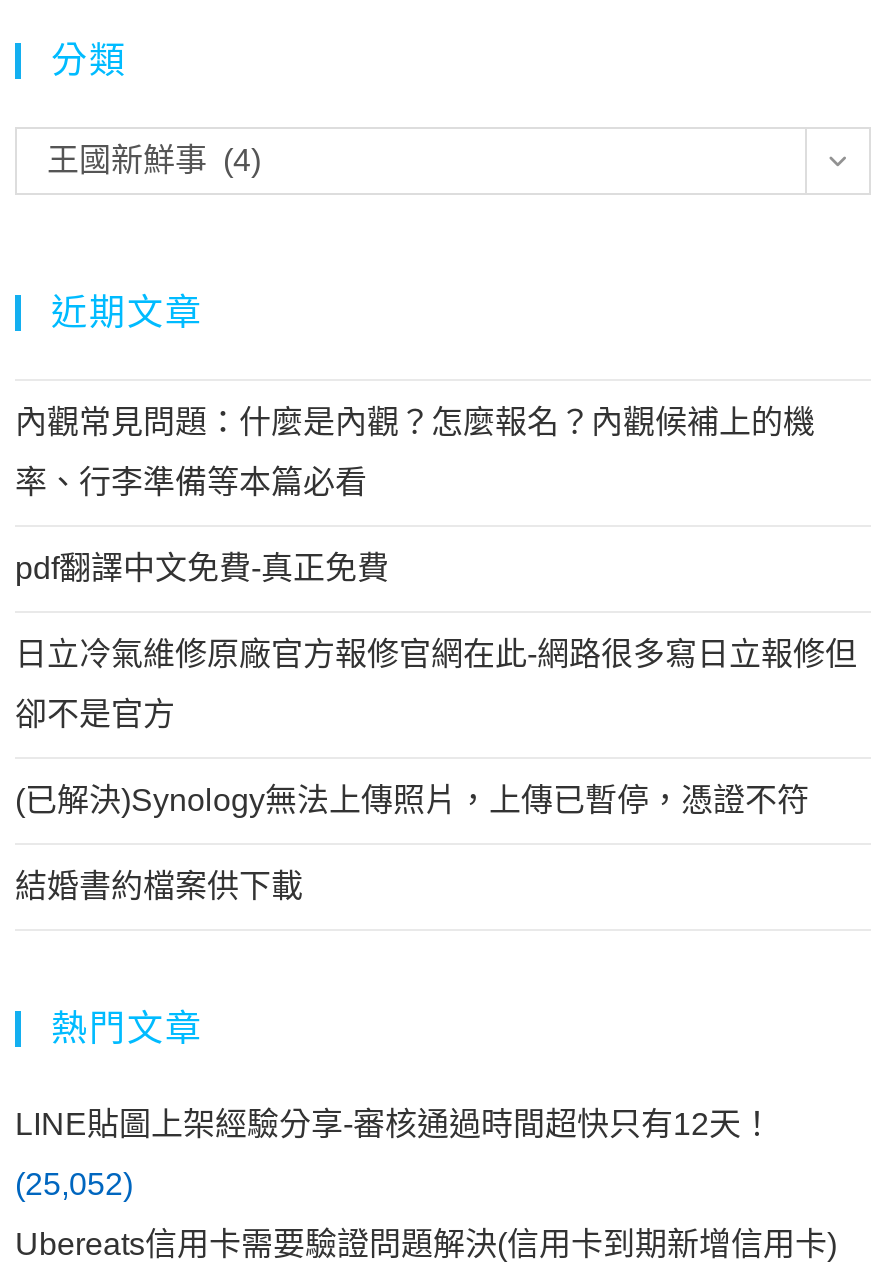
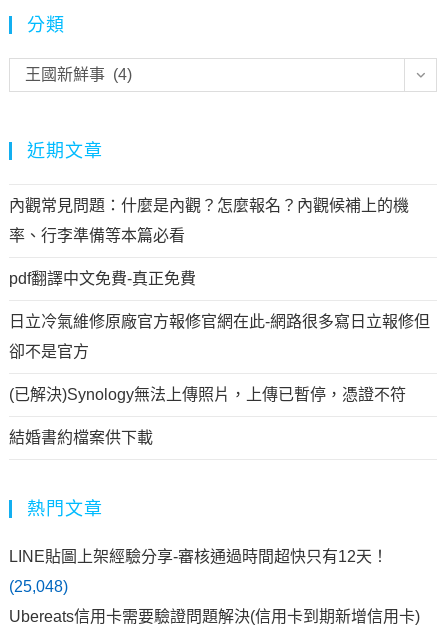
[15,1167,133,1201] (25,052) -> [9,578,68,595] (25,048)

